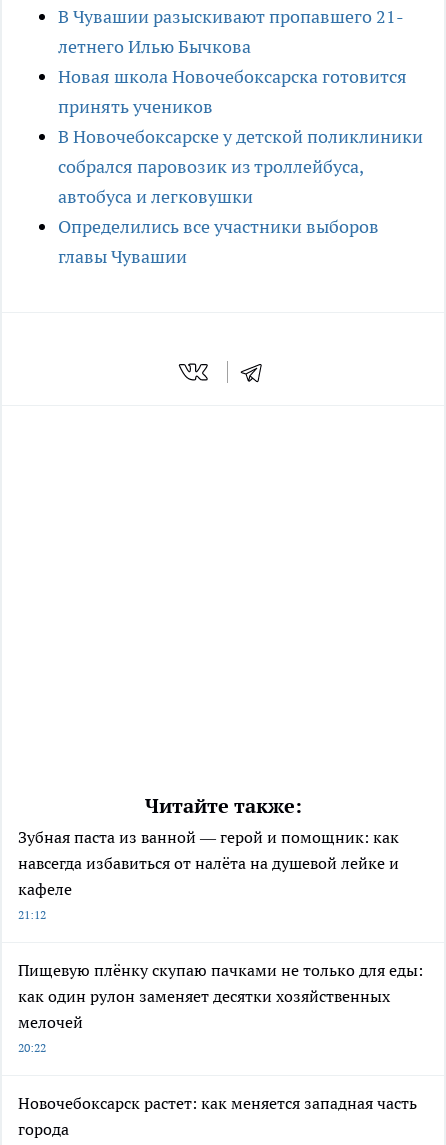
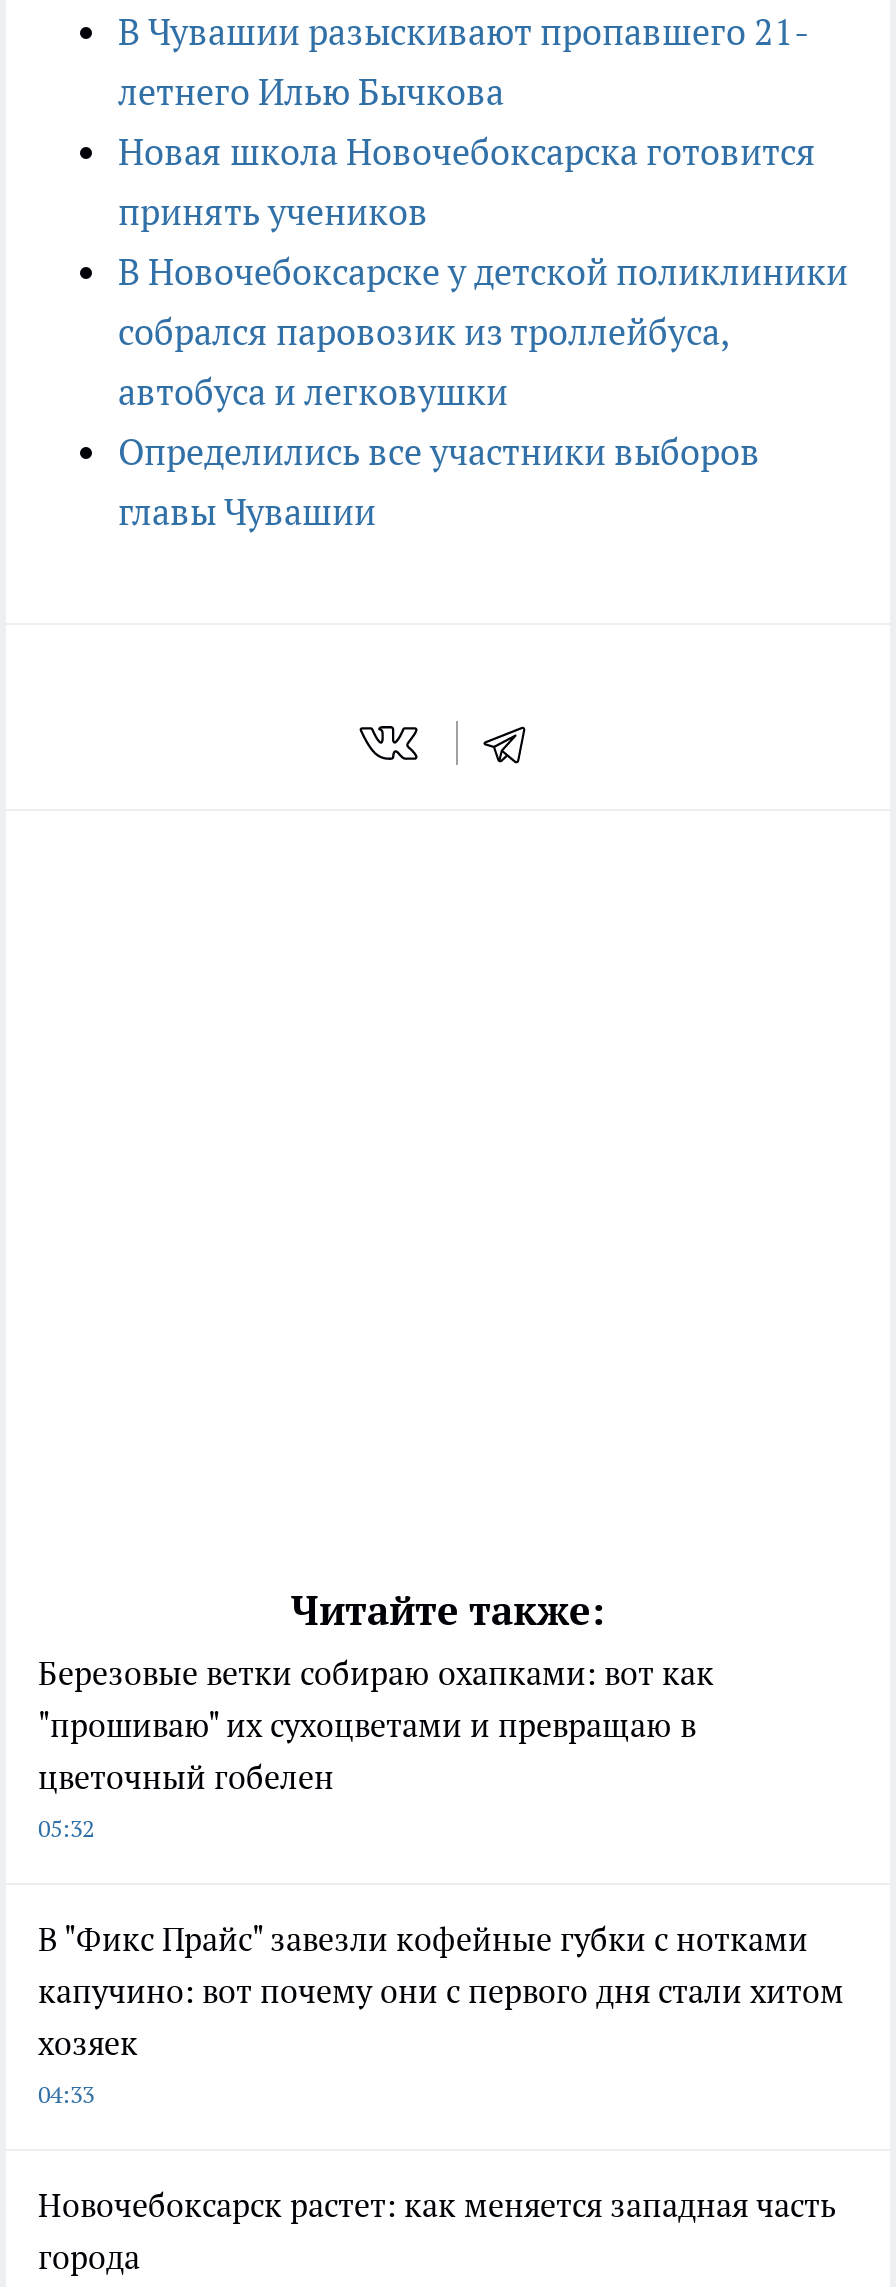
[18,827,399,922] Зубная паста из ванной — герой и помощник: как | навсегда избавиться от налёта на душевой лейке и | кафеле | 21:12 -> [38,1652,714,1842] Березовые ветки собираю охапками: вот как | "прошиваю" их сухоцветами и превращаю в | цветочный гобелен | 05:32
[18,960,423,1055] Пищевую плёнку скупаю пачками не только для еды: | как один рулон заменяет десятки хозяйственных | мелочей | 20:22 -> [38,1918,844,2108] В "Фикс Прайс" завезли кофейные губки с нотками | капучино: вот почему они с первого дня стали хитом | хозяек | 04:33

